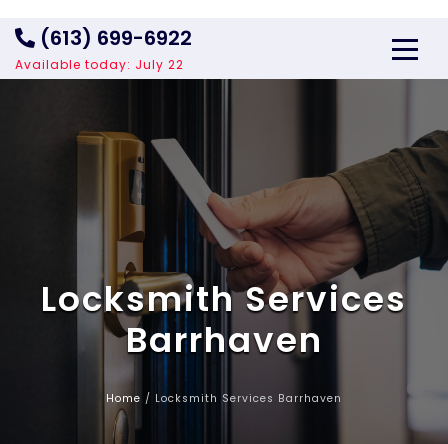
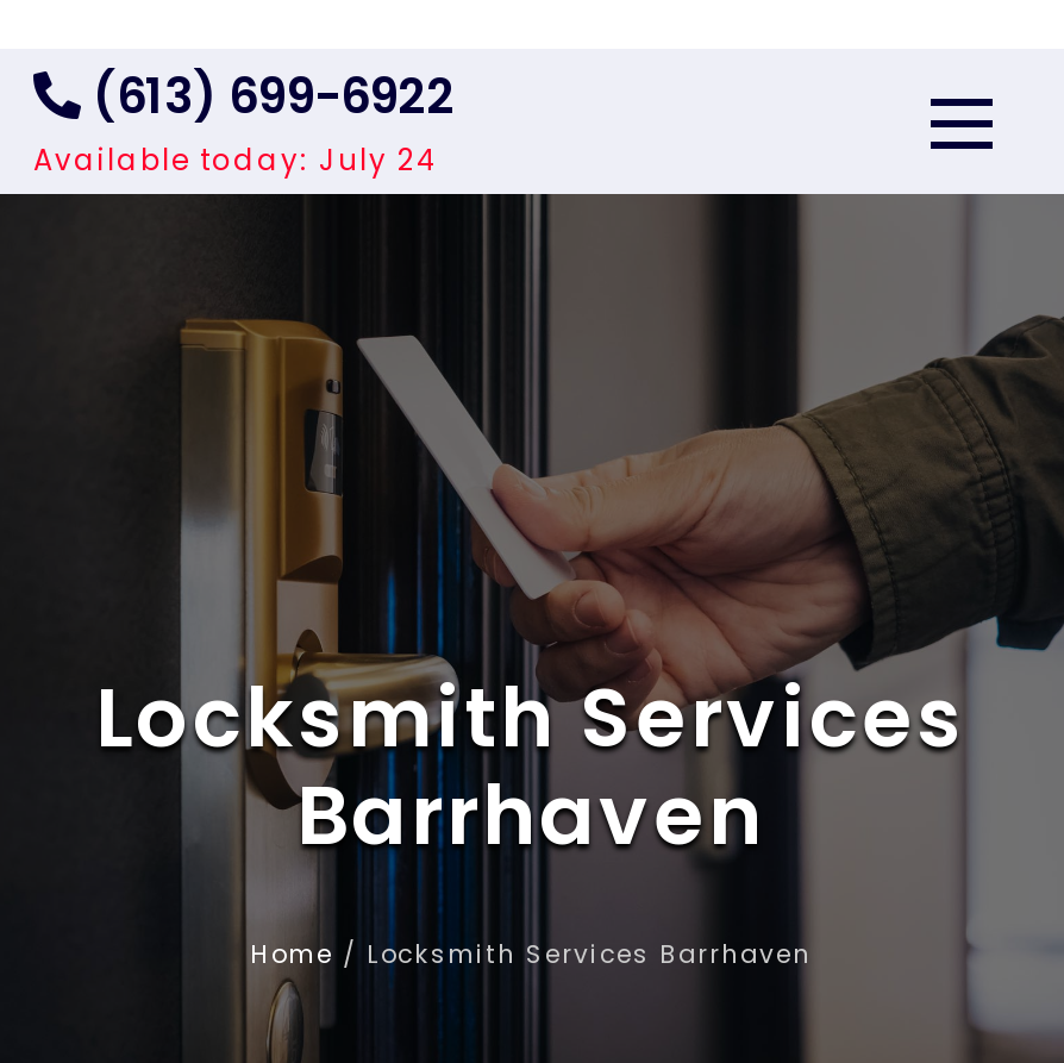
[15,56,184,73] Available today: July 22 -> [33,139,438,180] Available today: July 24

